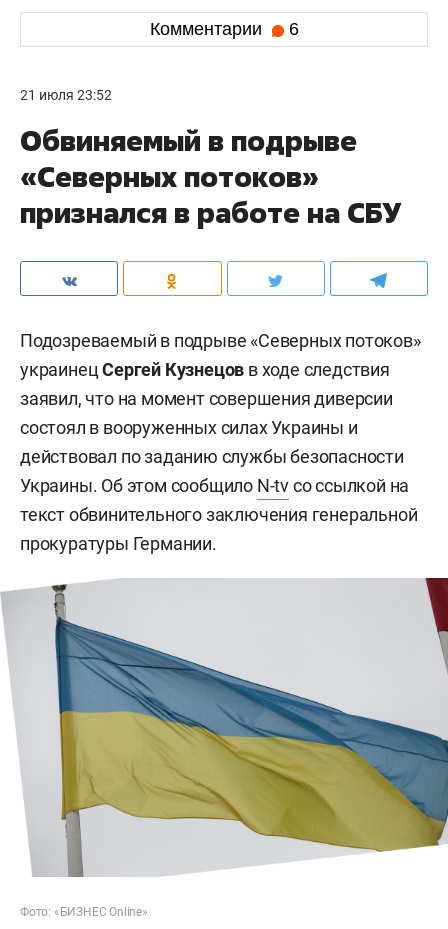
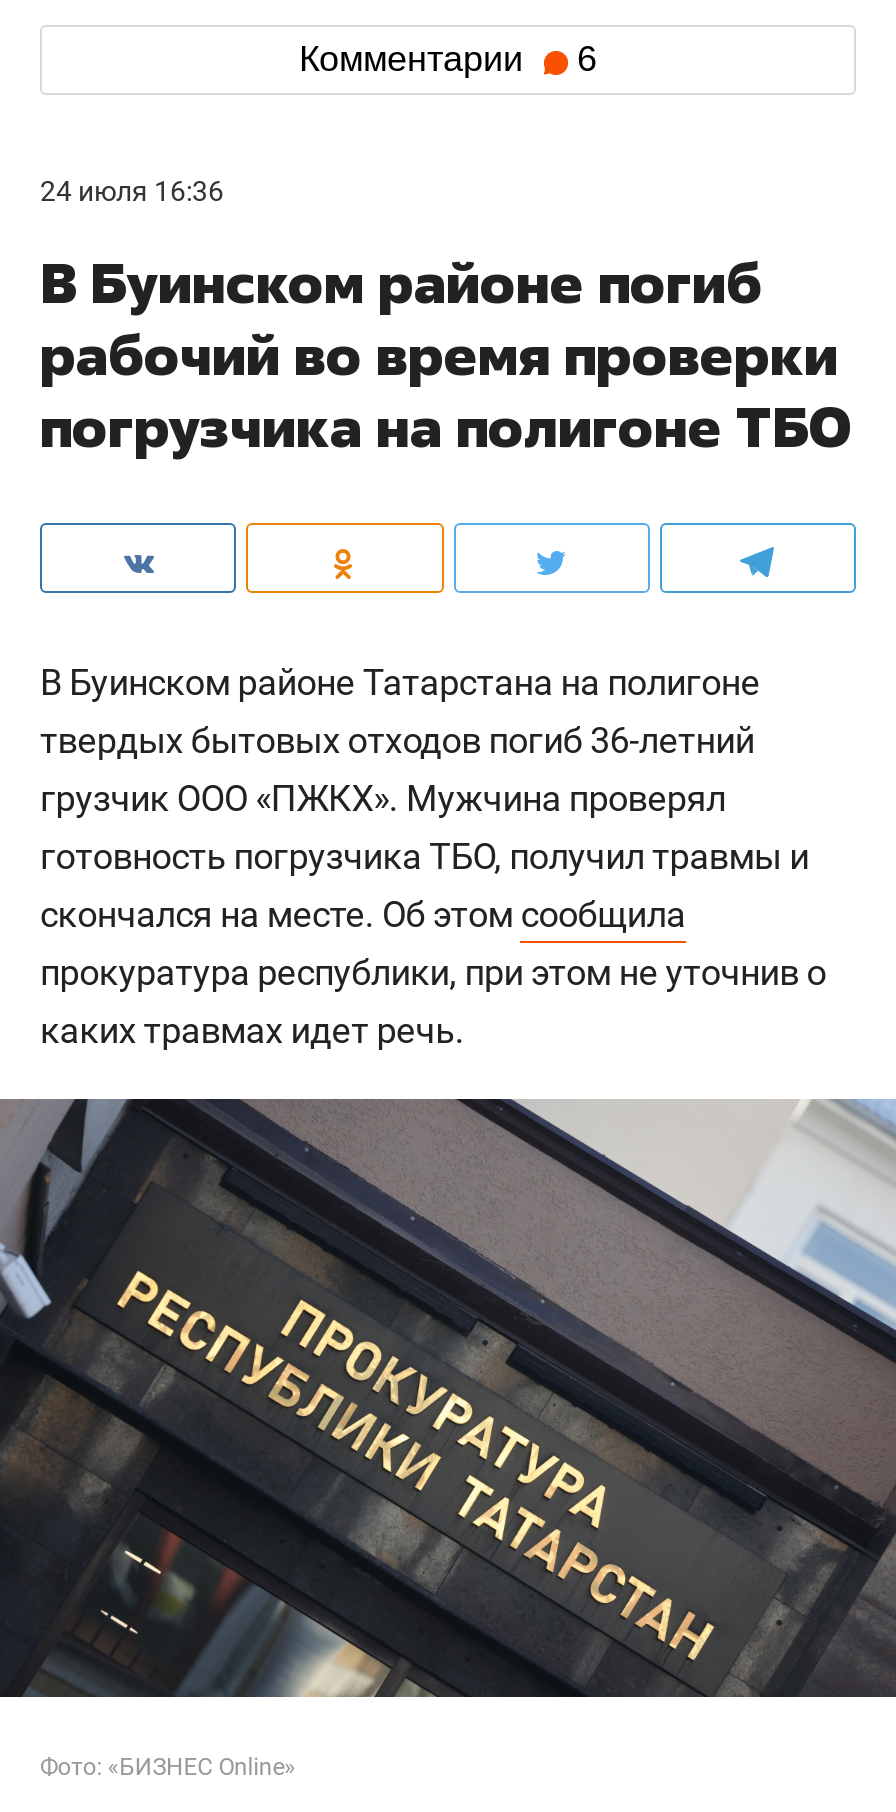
[20,87,112,103] 21 июля 23:52 -> [40,175,224,207] 24 июля 16:36
[20,122,401,231] Обвиняемый в подрыве | «Северных потоков» | признался в работе на СБУ -> [40,245,852,463] В Буинском районе погиб | рабочий во время проверки | погрузчика на полигоне ТБО
[20,330,421,554] Подозреваемый в подрыве «Северных потоков» | украинец Сергей Кузнецов в ходе следствия | заявил, что на момент совершения диверсии | состоял в вооруженных силах Украины и | действовал по заданию службы безопасности | Украины. Об этом сообщило N-tv со ссылкой на | текст обвинительного заключения генеральной | прокуратуры Германии. -> [40,661,826,1051] В Буинском районе Татарстана на полигоне | твердых бытовых отходов погиб 36-летний | грузчик ООО «ПЖКХ». Мужчина проверял | готовность погрузчика ТБО, получил травмы и | скончался на месте. Об этом сообщила | прокуратура республики, при этом не уточнив о | каких травмах идет речь.
[3,577,445,877] [image] -> [6,1097,890,1699] [image]

